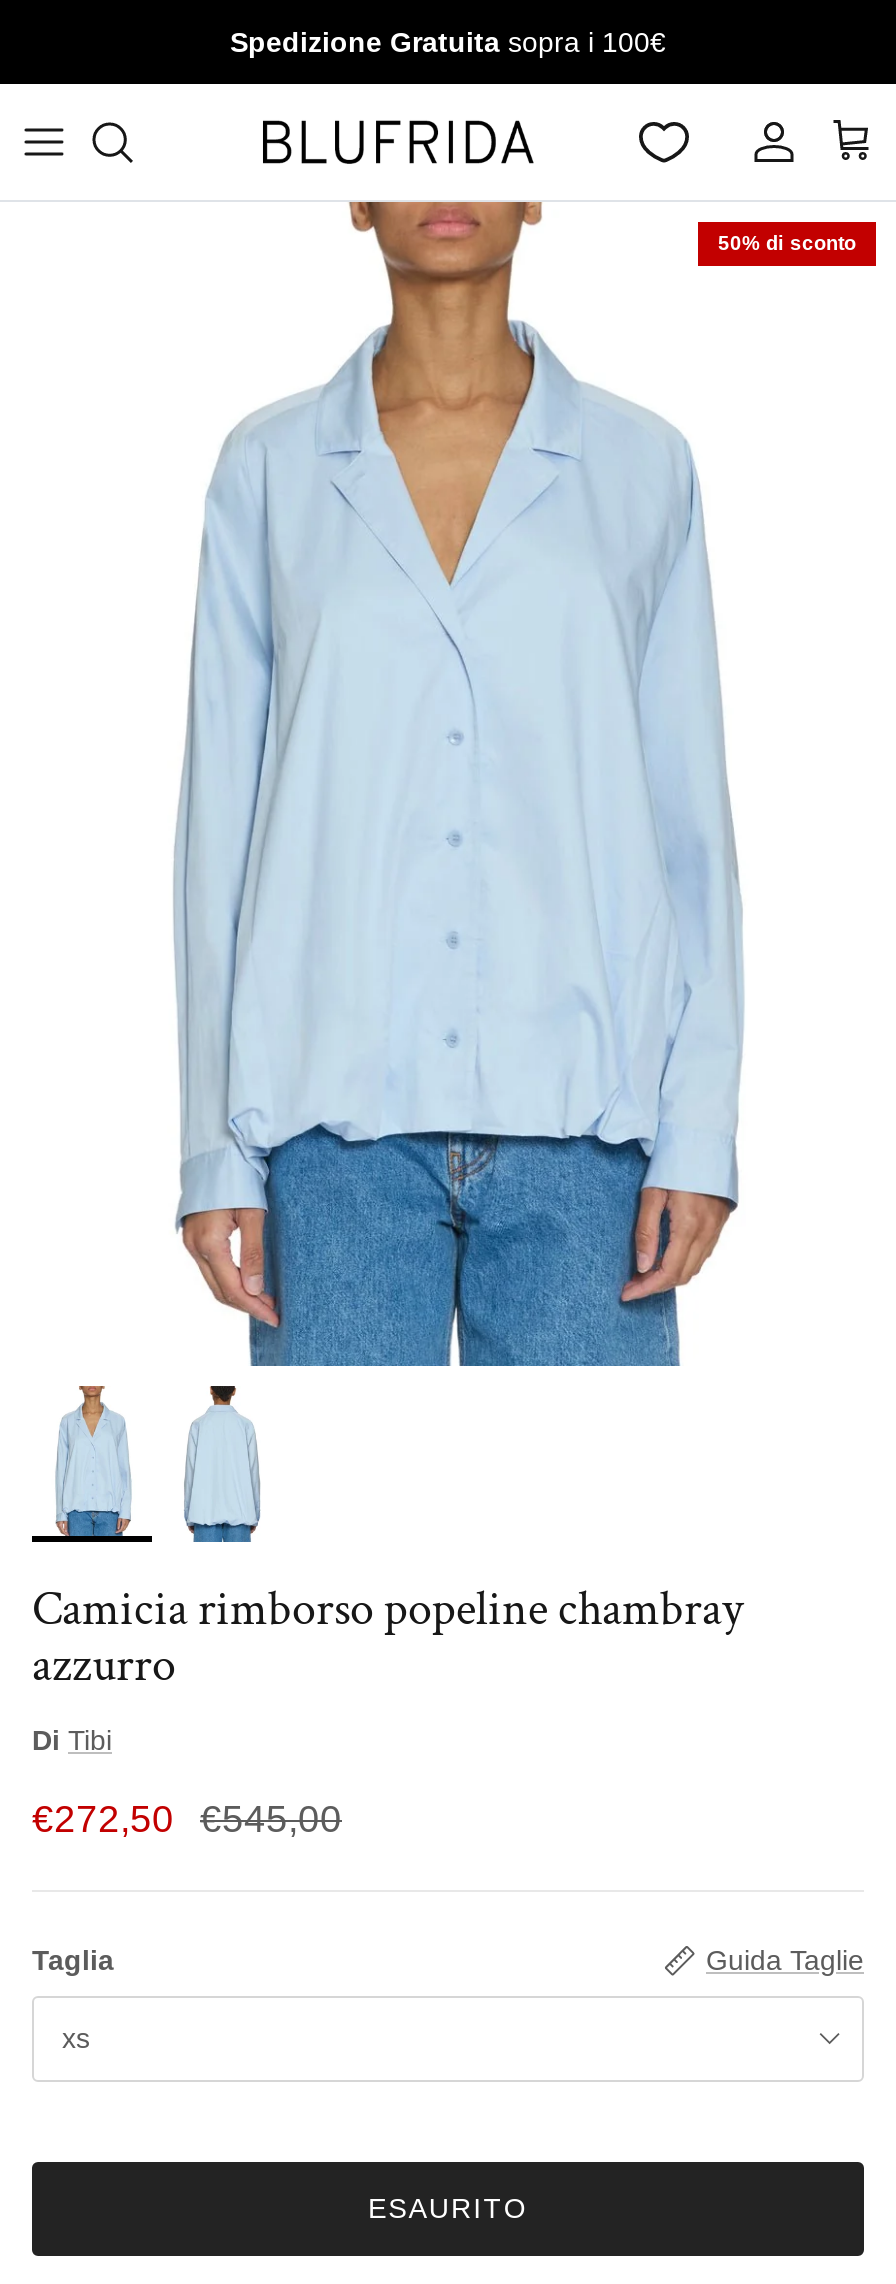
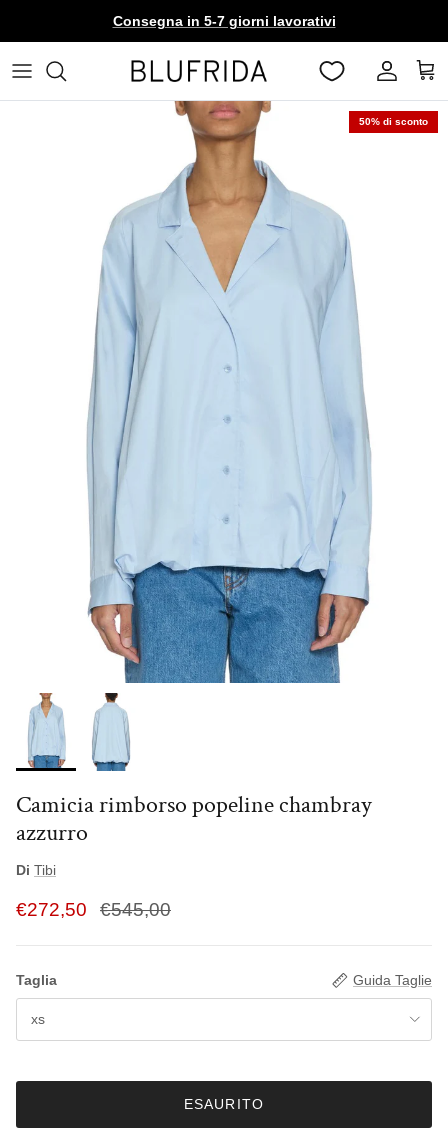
[230,26,666,58] Spedizione Gratuita sopra i 100€ -> [112,13,335,29] Consegna in 5-7 giorni lavorativi

